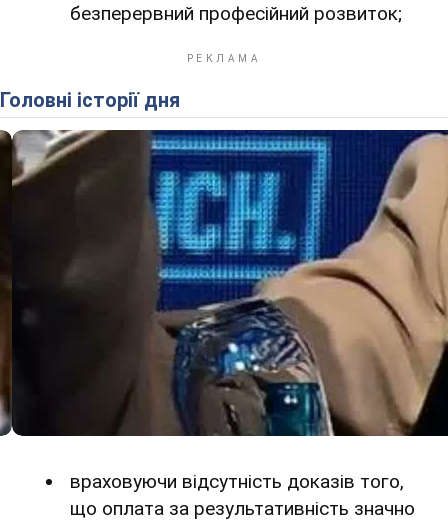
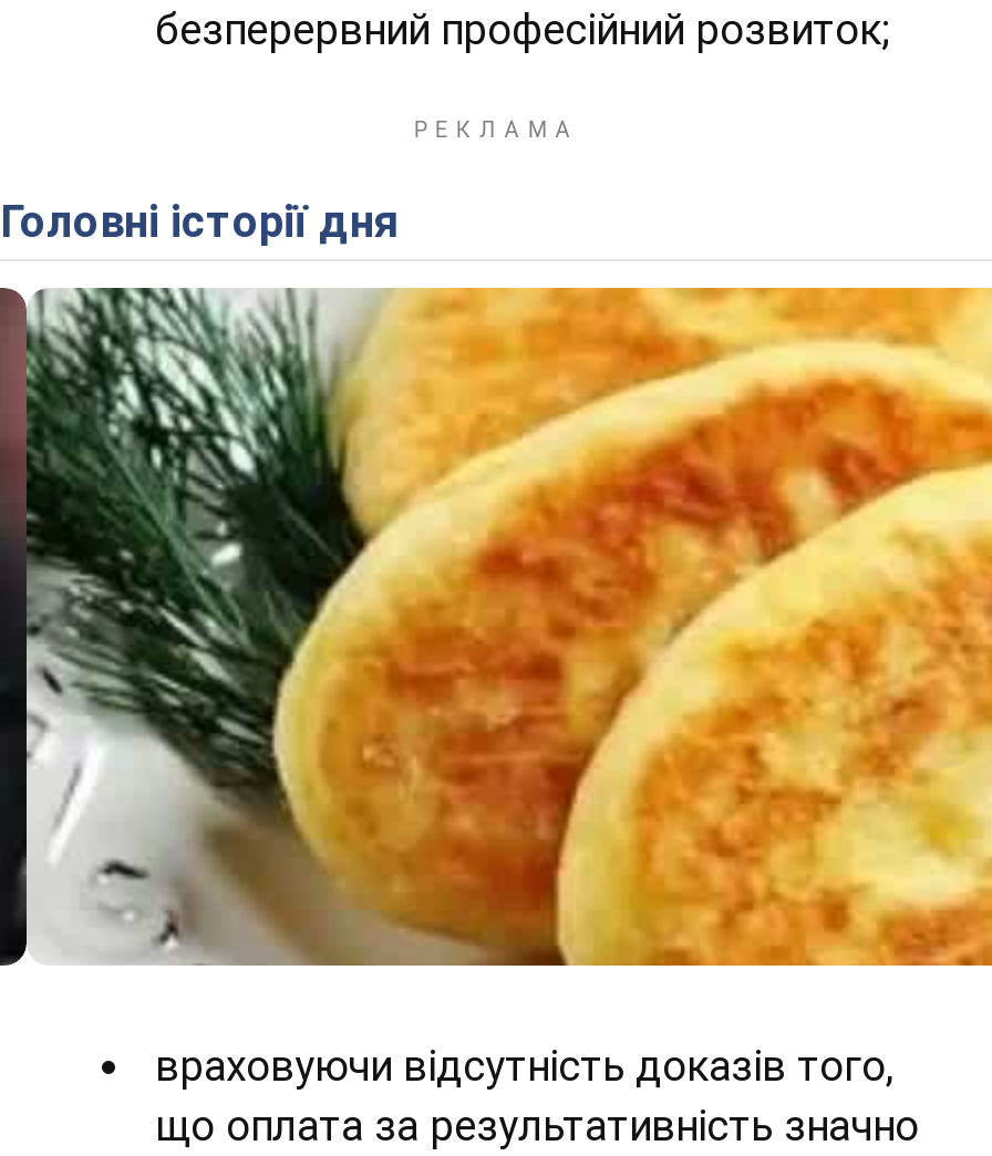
[3,129,445,437] [image] -> [7,286,985,968] [image]

